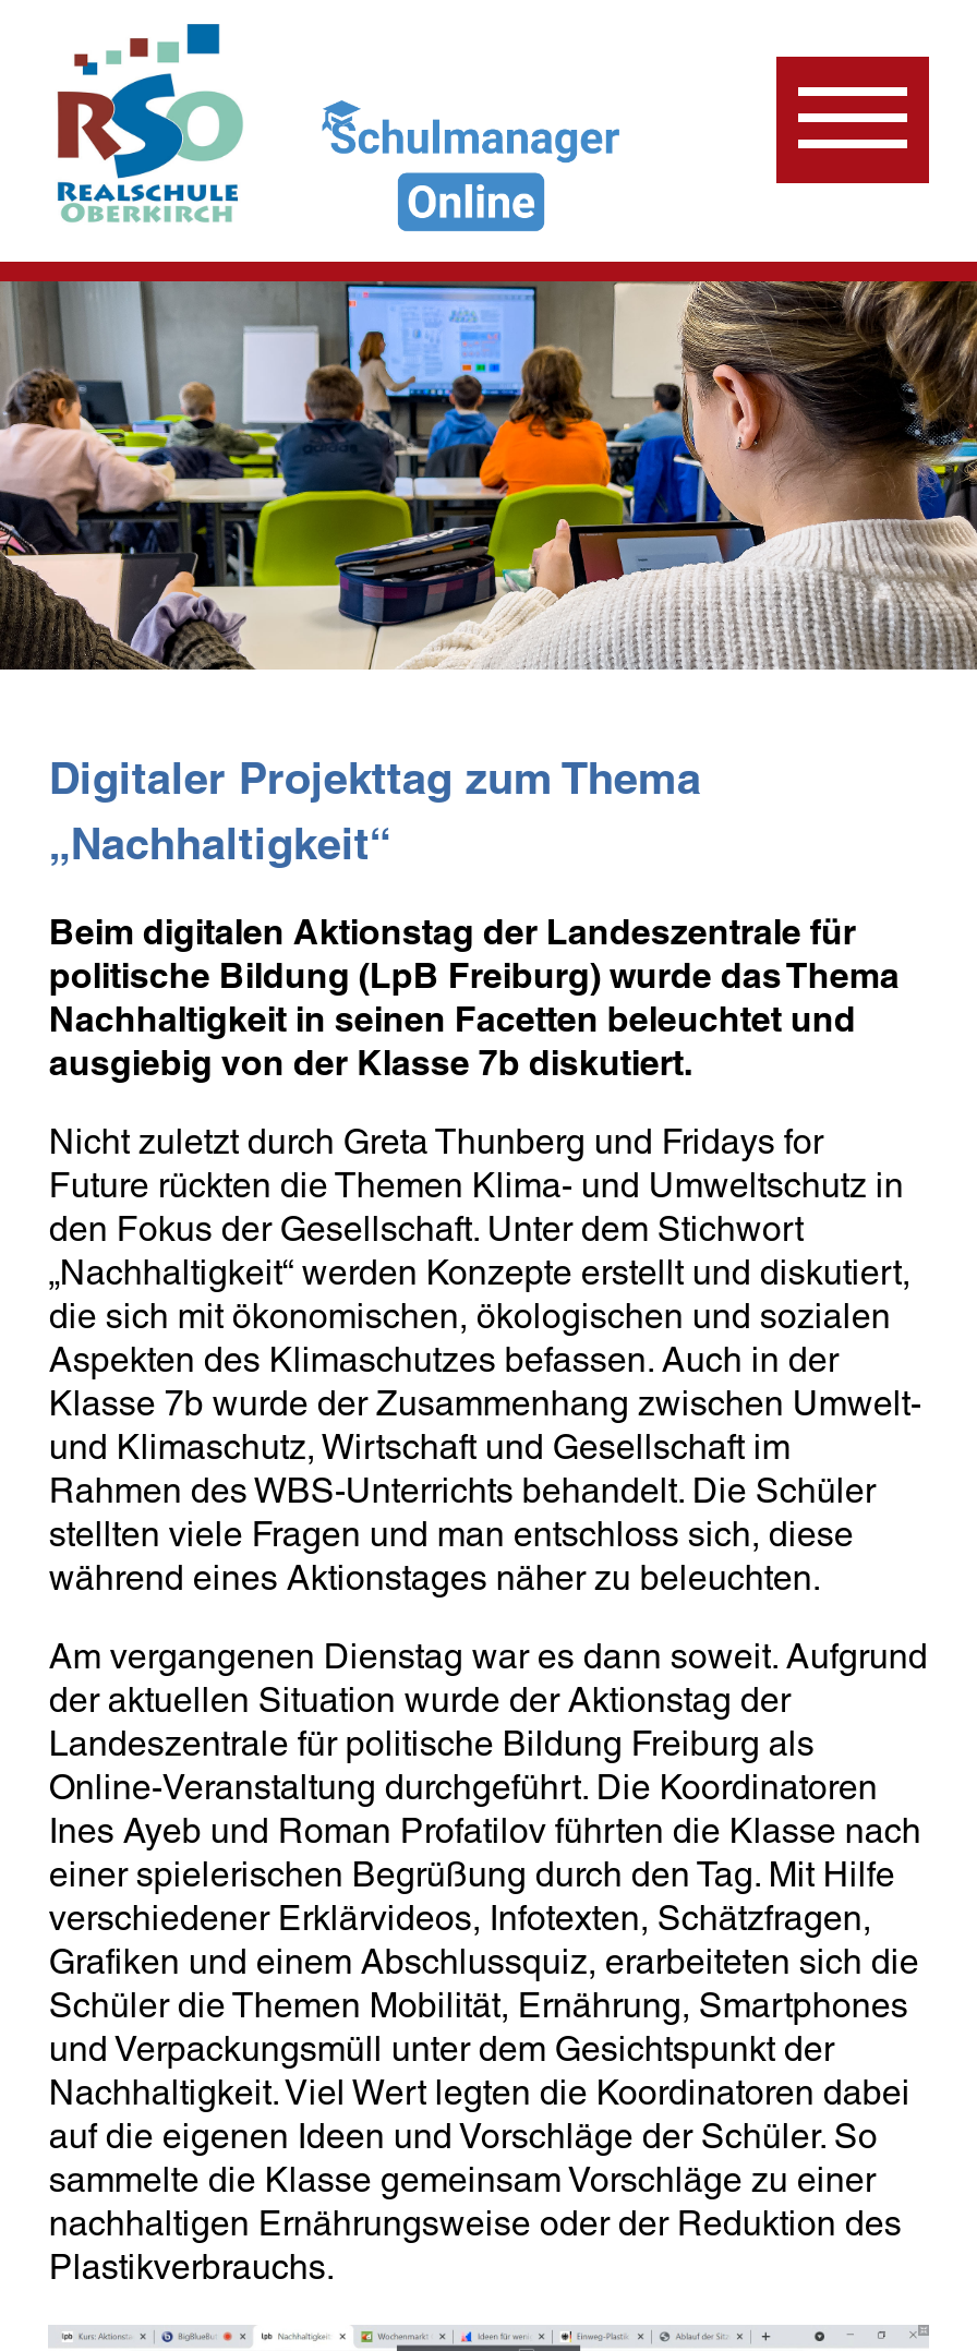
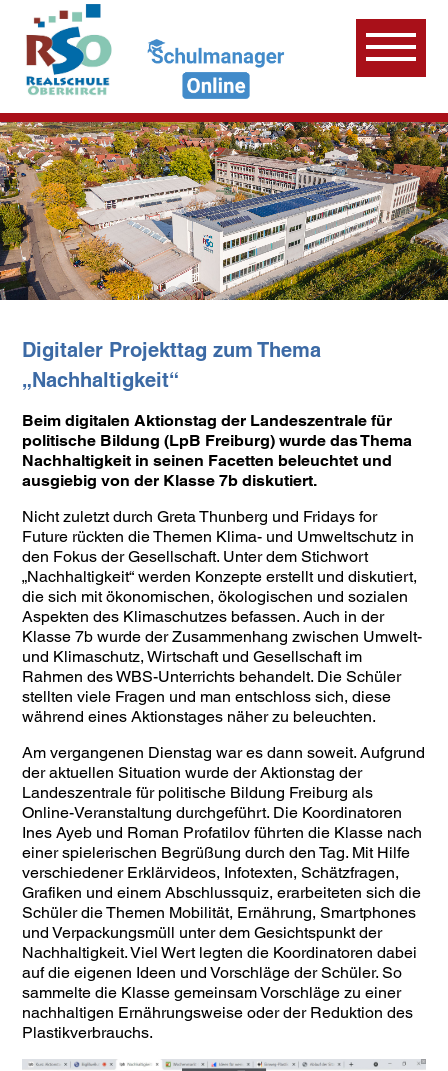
[7,279,970,672] [image] -> [3,121,445,301] [image]

